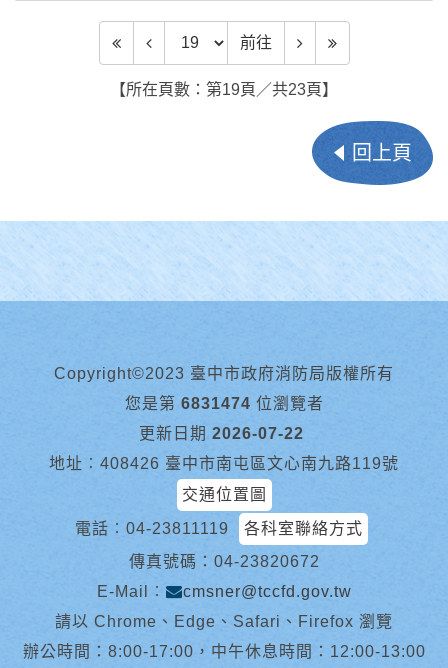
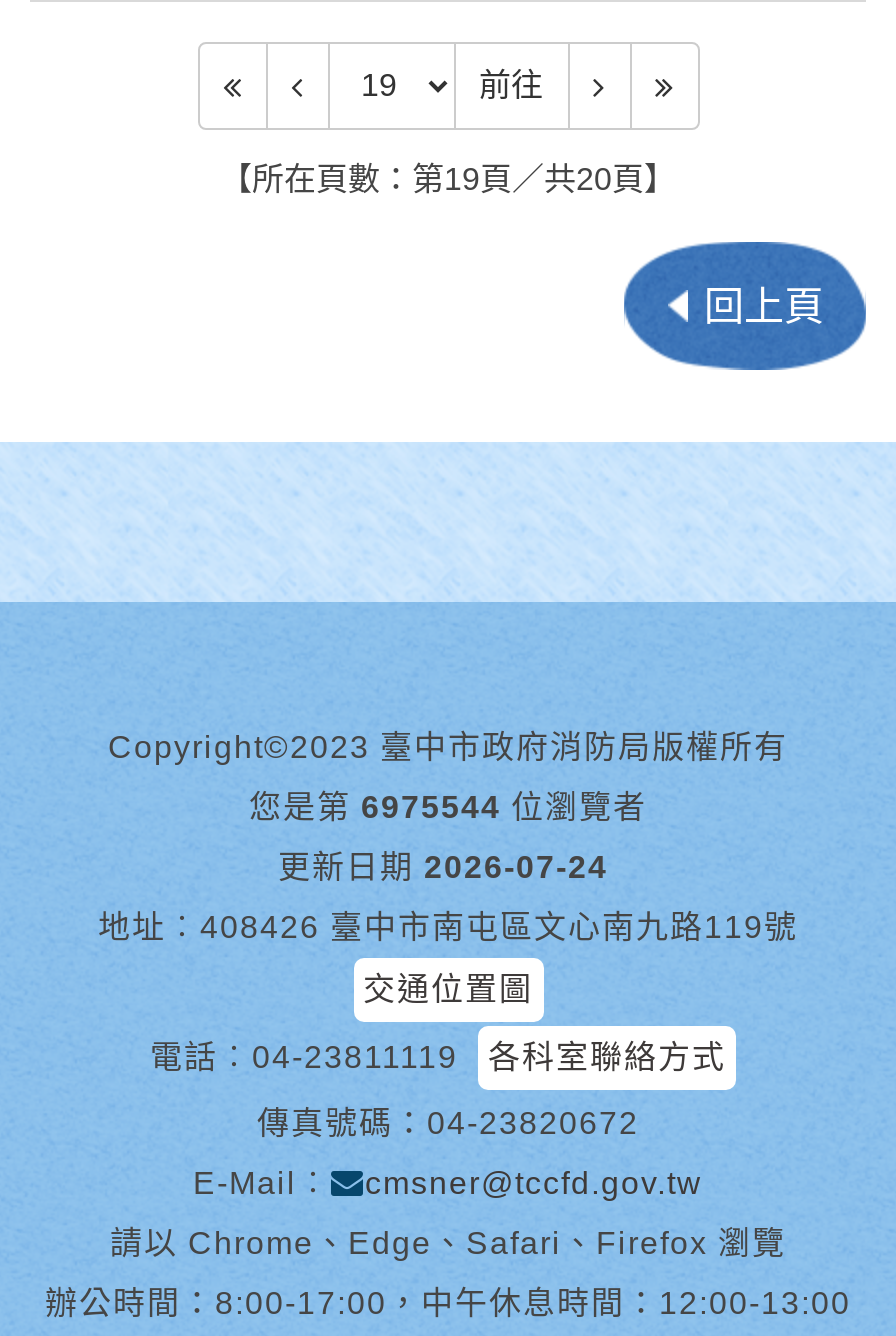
[110,81,338,98] 【所在頁數：第19頁／共23頁】 -> [220,162,676,196] 【所在頁數：第19頁／共20頁】
[124,395,323,412] 您是第 6831474 位瀏覽者 -> [249,790,647,824] 您是第 6975544 位瀏覽者
[139,425,304,442] 更新日期 2026-07-22 -> [278,850,608,884] 更新日期 2026-07-24

